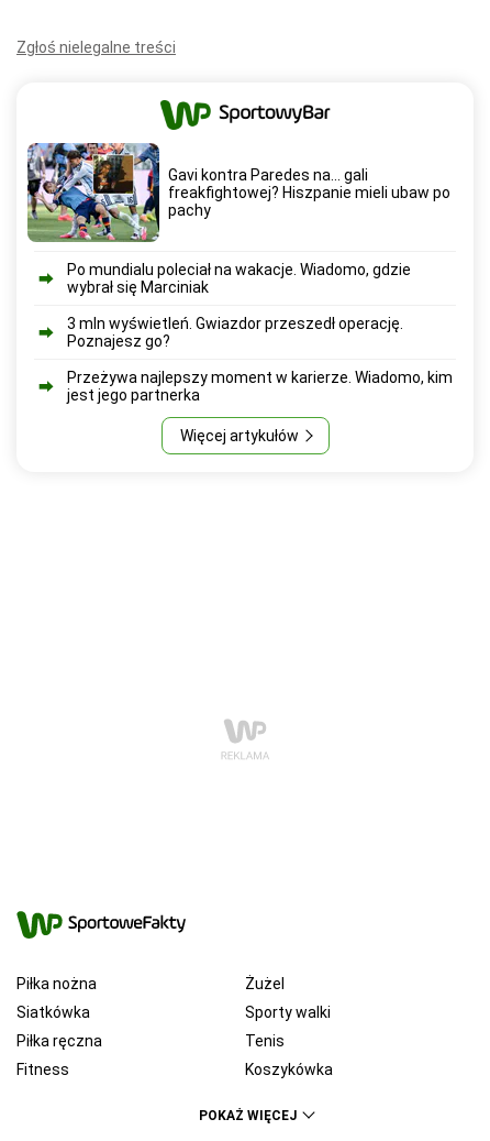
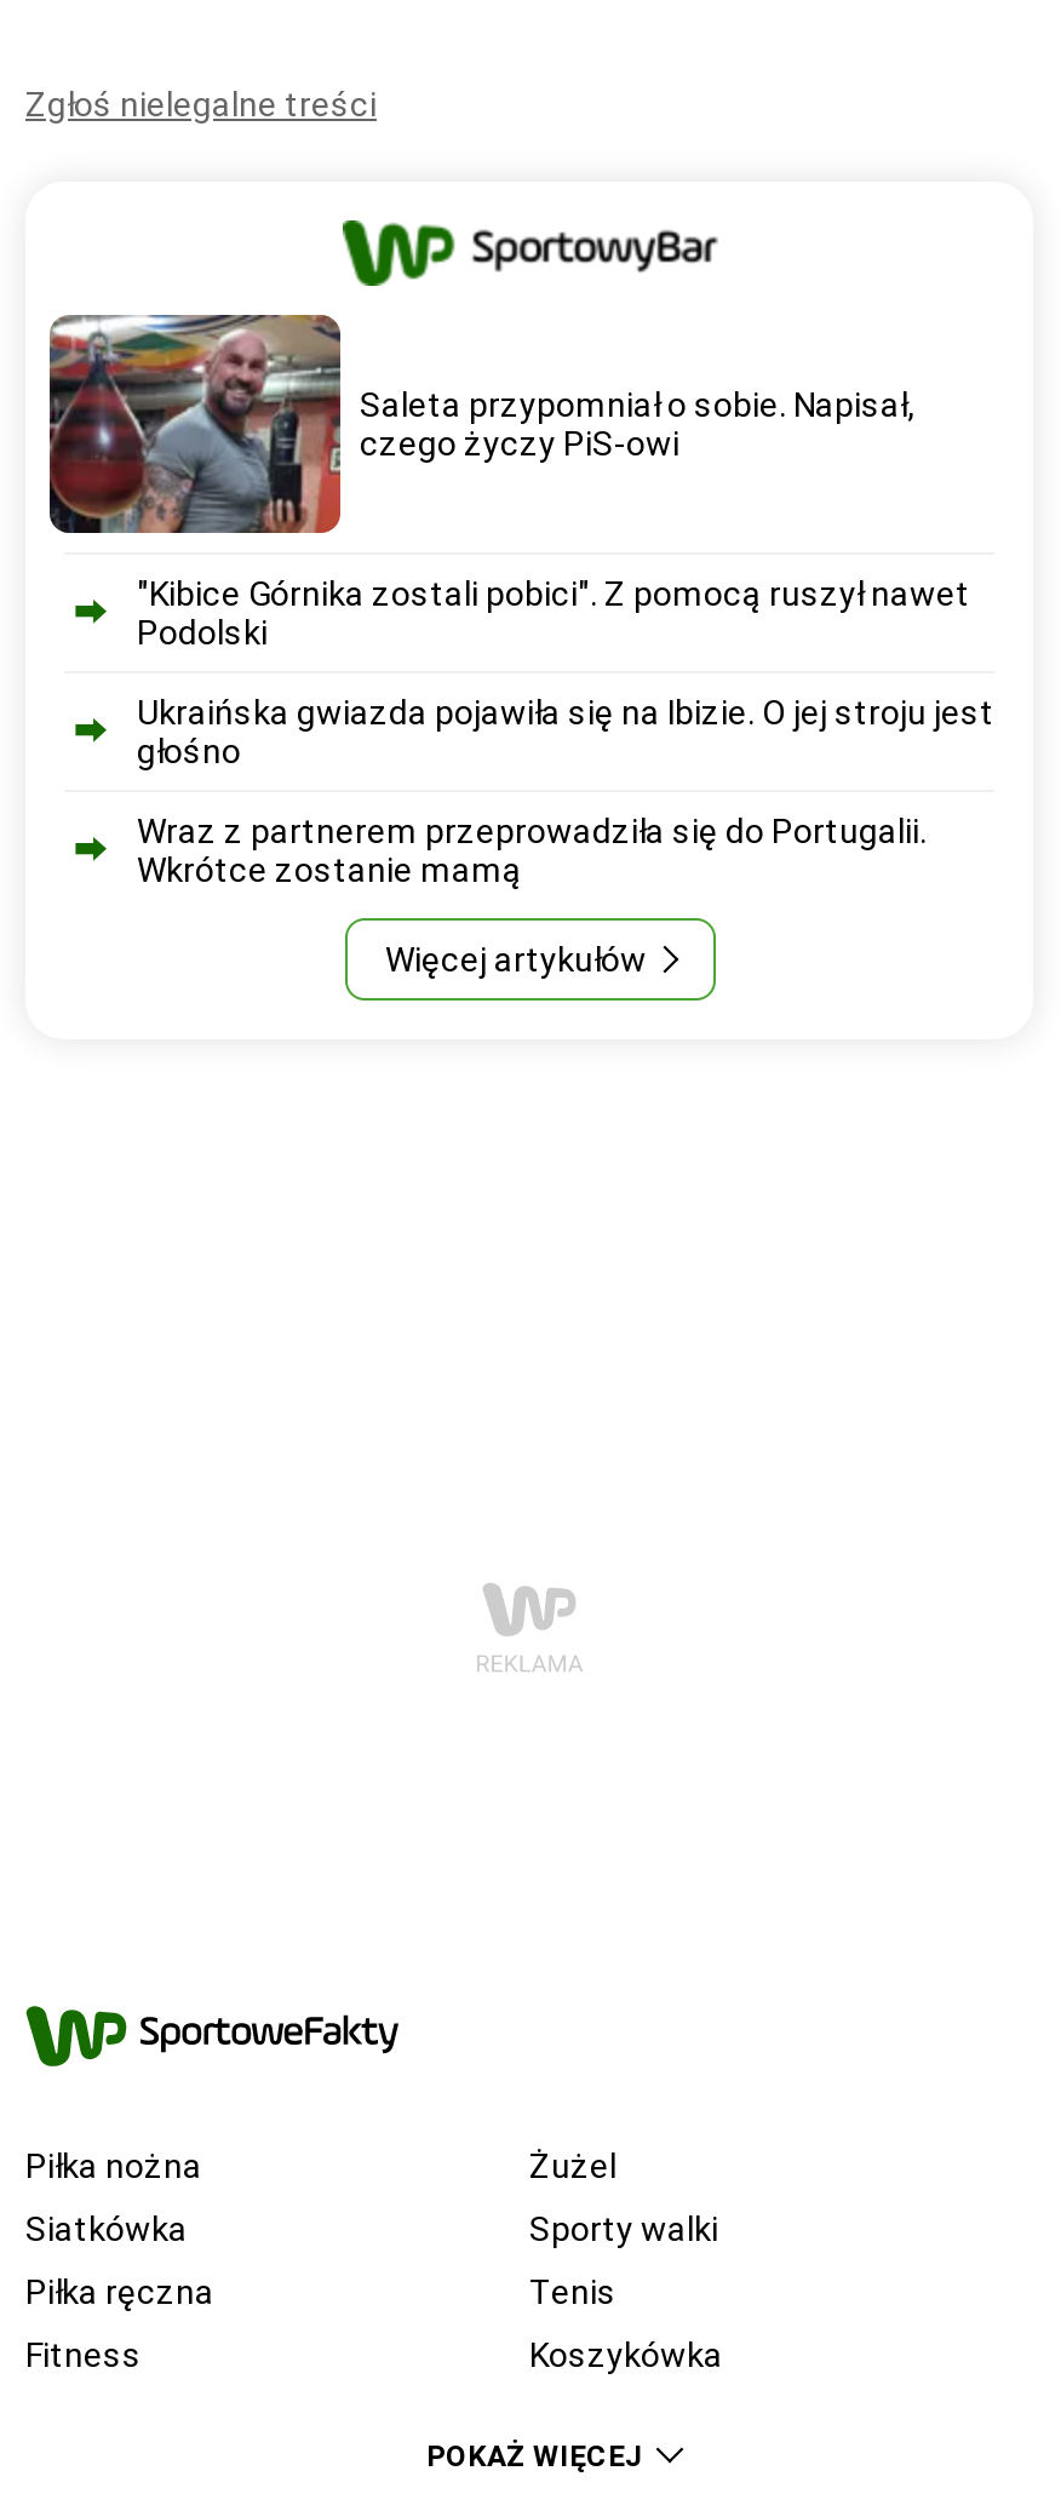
[26,142,450,243] [image] | Gavi kontra Paredes na... gali | freakfightowej? Hiszpanie mieli ubaw po | pachy -> [47,313,914,535] [image] | Saleta przypomniał o sobie. Napisał, | czego życzy PiS-owi
[67,261,411,296] Po mundialu poleciał na wakacje. Wiadomo, gdzie | wybrał się Marciniak -> [137,574,970,652] "Kibice Górnika zostali pobici". Z pomocą ruszył nawet | Podolski
[67,315,403,350] 3 mln wyświetleń. Gwiazdor przeszedł operację. | Poznajesz go? -> [137,693,994,770] Ukraińska gwiazda pojawiła się na Ibizie. O jej stroju jest | głośno
[67,369,453,404] Przeżywa najlepszy moment w karierze. Wiadomo, kim | jest jego partnerka -> [137,812,927,889] Wraz z partnerem przeprowadziła się do Portugalii. | Wkrótce zostanie mamą

